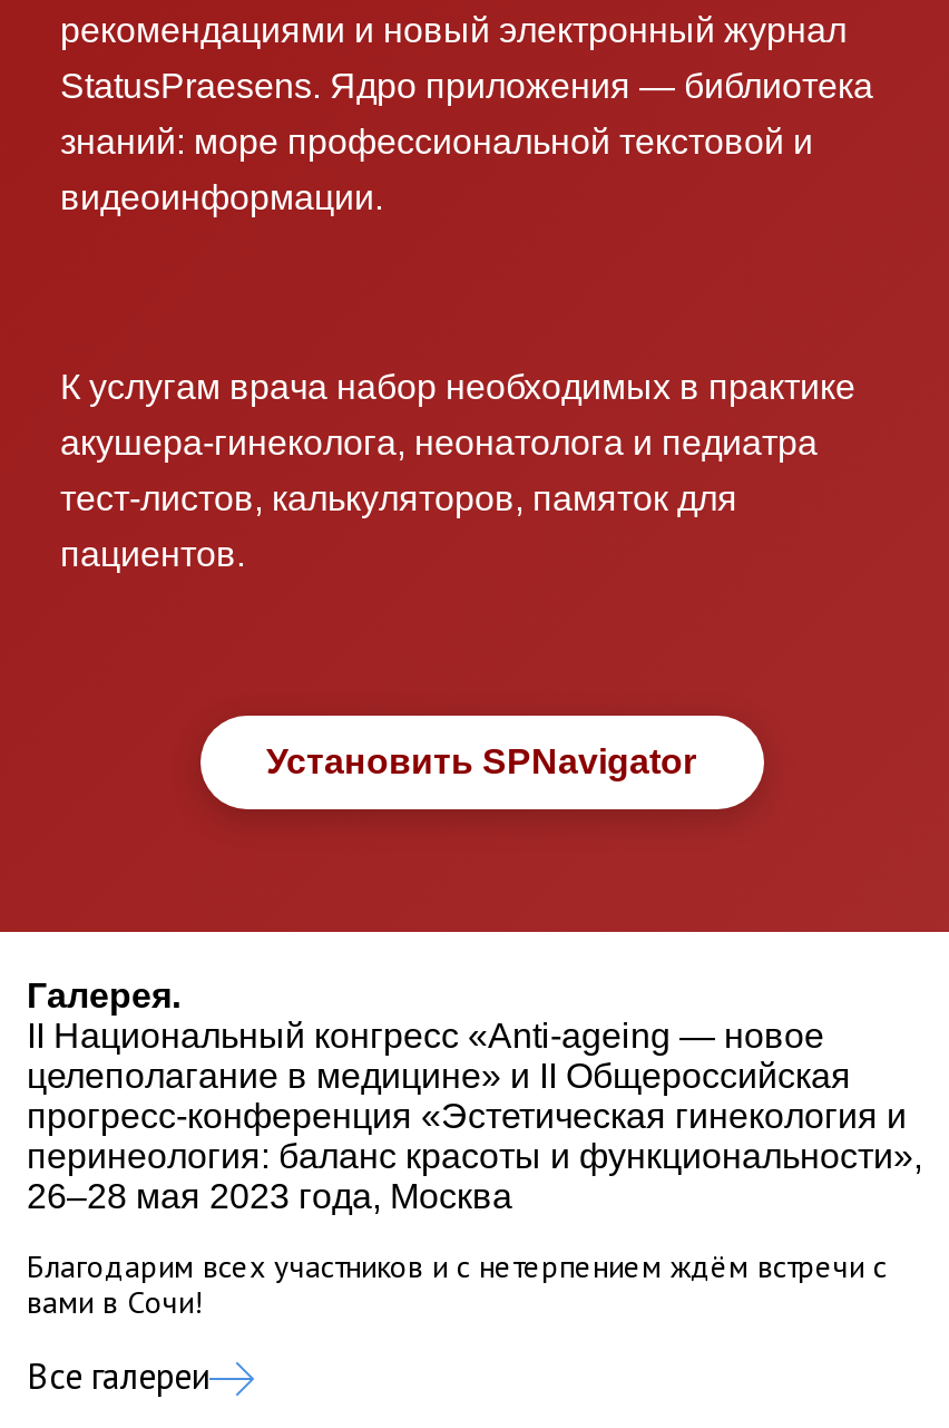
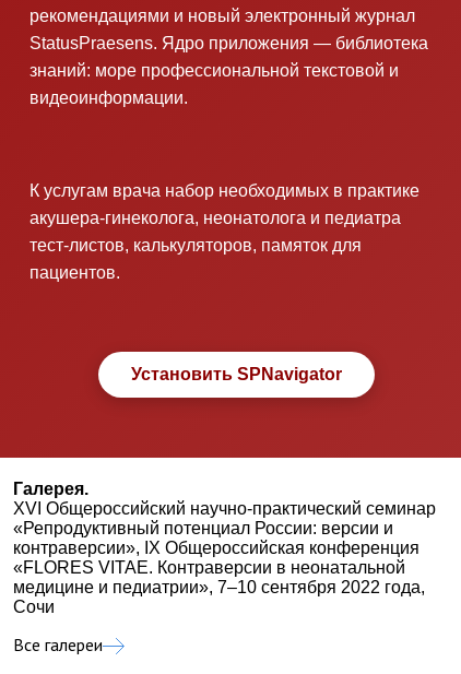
[27,1017,922,1322] II Национальный конгресс «Anti-ageing — новое | целеполагание в медицине» и II Общероссийская | прогресс-конференция «Эстетическая гинекология и | перинеология: баланс красоты и функциональности», | 26–28 мая 2023 года, Москва | Благодарим всех участников и с нетерпением ждём встречи с | вами в Сочи! -> [13,499,436,616] XVI Общероссийский научно-практический семинар | «Репродуктивный потенциал России: версии и | контраверсии», IX Общероссийская конференция | «FLORES VITAE. Контраверсии в неонатальной | медицине и педиатрии», 7–10 сентября 2022 года, | Сочи

